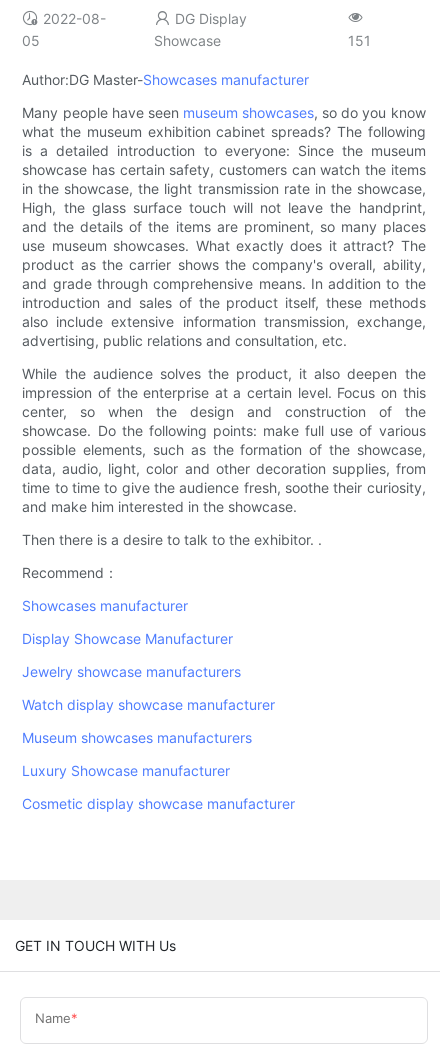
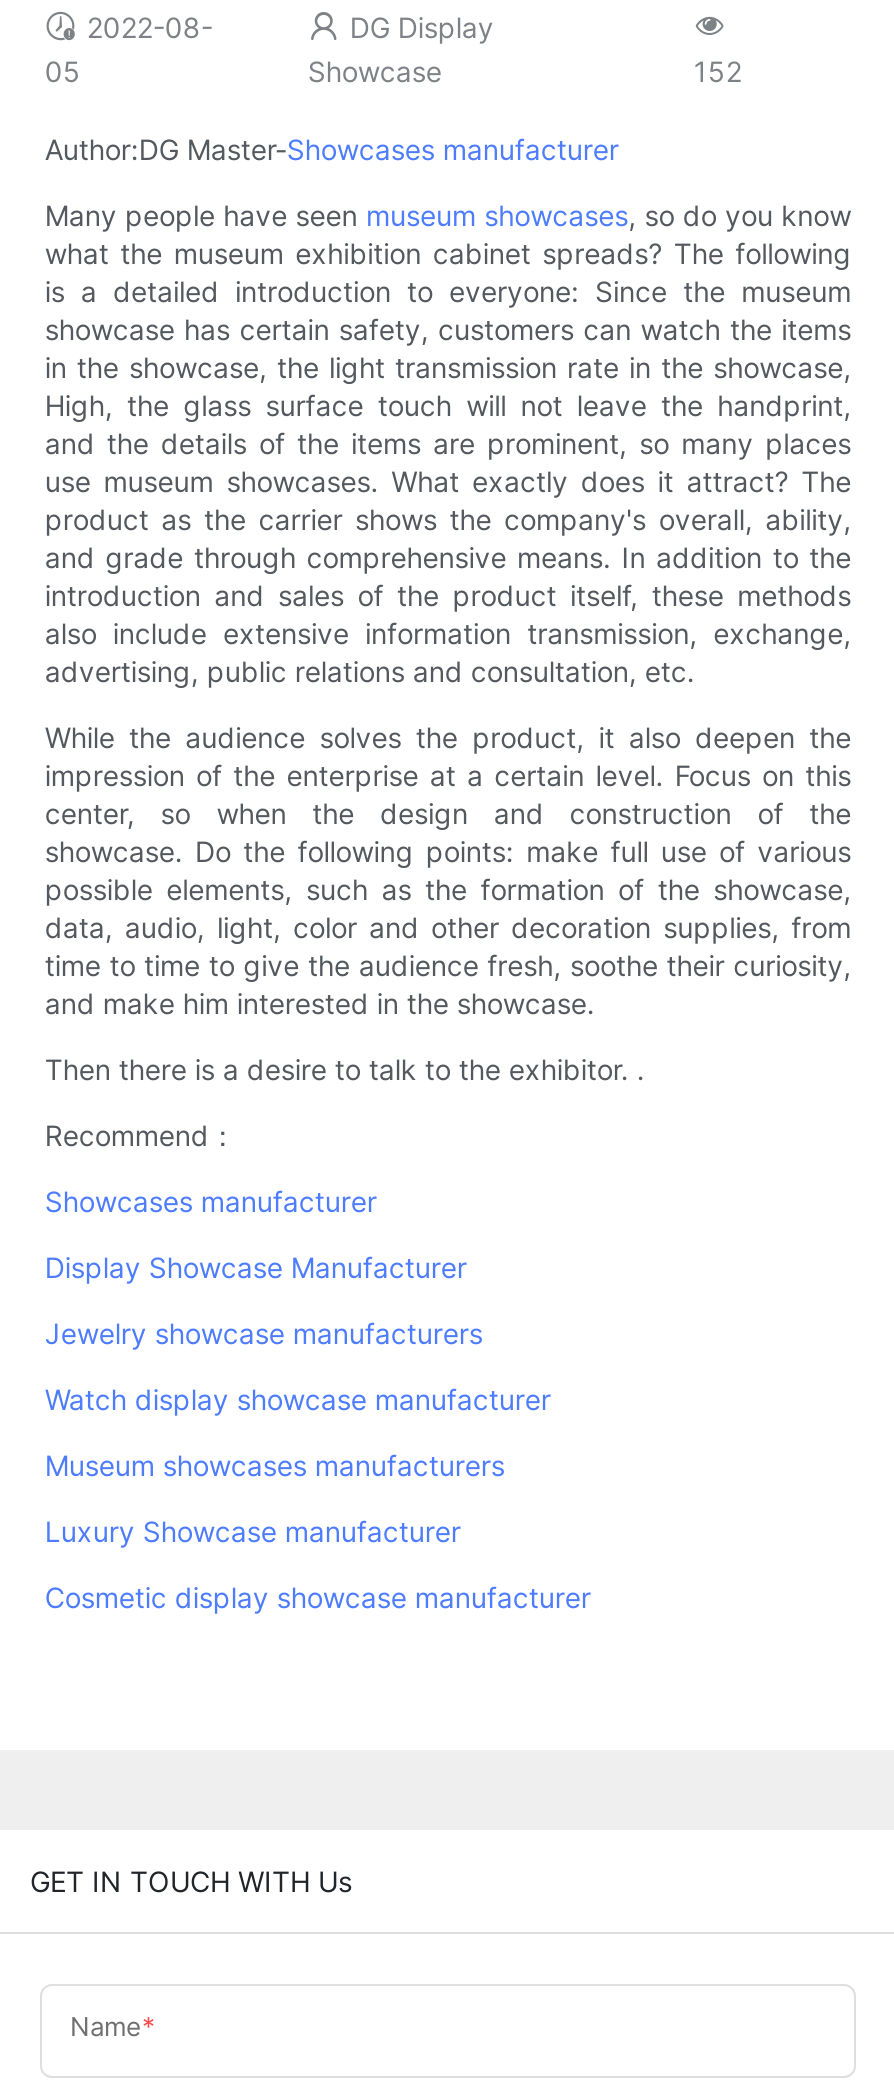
[348,32,371,49] 151 -> [694,55,742,89] 152

